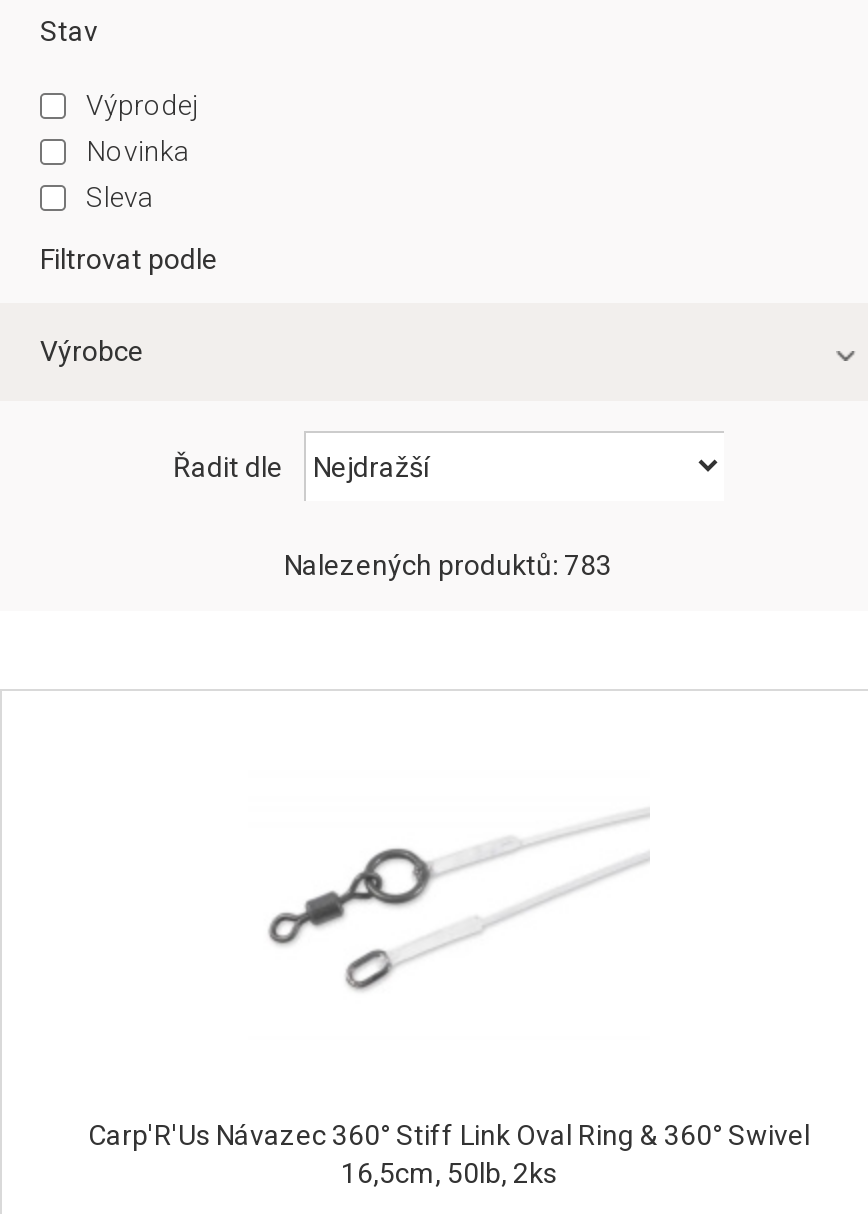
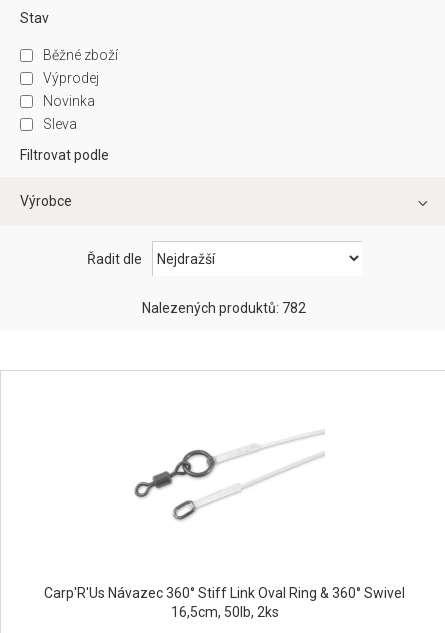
none -> [43,47,118,63] Běžné zboží
[284,549,612,581] Nalezených produktů: 783 -> [142,300,306,316] Nalezených produktů: 782

